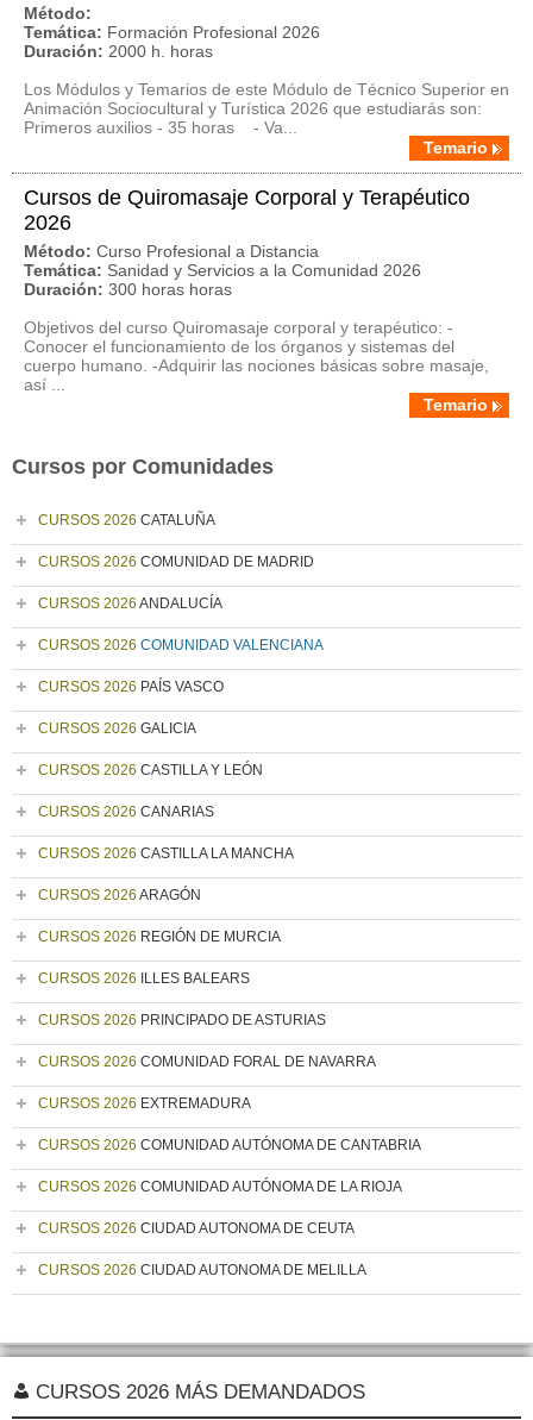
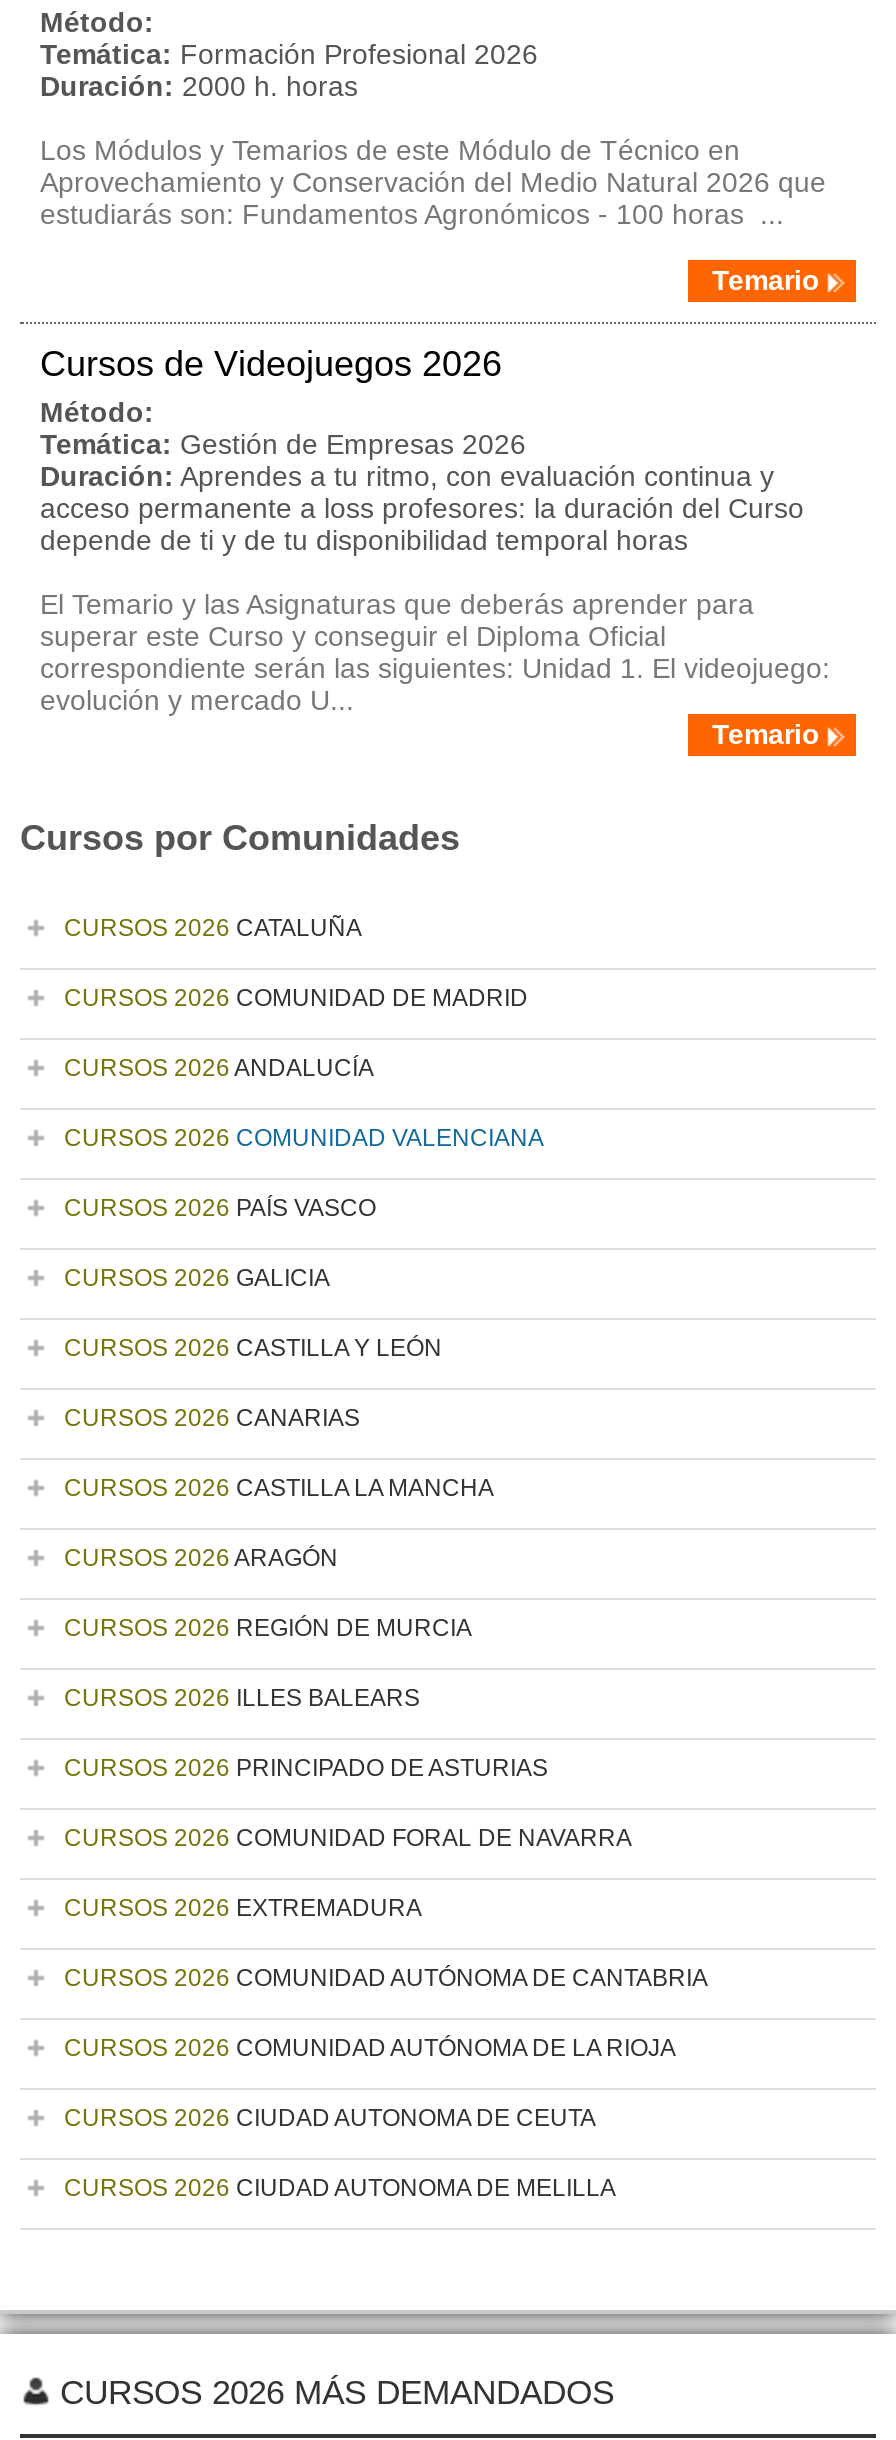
[24,80,509,137] Los Módulos y Temarios de este Módulo de Técnico Superior en | Animación Sociocultural y Turística 2026 que estudiarás son: | Primeros auxilios - 35 horas - Va... -> [40,134,826,230] Los Módulos y Temarios de este Módulo de Técnico en | Aprovechamiento y Conservación del Medio Natural 2026 que | estudiarás son: Fundamentos Agronómicos - 100 horas ...
[24,186,470,299] Cursos de Quiromasaje Corporal y Terapéutico | 2026 | Método: Curso Profesional a Distancia | Temática: Sanidad y Servicios a la Comunidad 2026 | Duración: 300 horas horas -> [40,344,804,556] Cursos de Videojuegos 2026 | Método: | Temática: Gestión de Empresas 2026 | Duración: Aprendes a tu ritmo, con evaluación continua y | acceso permanente a loss profesores: la duración del Curso | depende de ti y de tu disponibilidad temporal horas
[24,318,489,394] Objetivos del curso Quiromasaje corporal y terapéutico: - | Conocer el funcionamiento de los órganos y sistemas del | cuerpo humano. -Adquirir las nociones básicas sobre masaje, | así ... -> [40,588,830,716] El Temario y las Asignaturas que deberás aprender para | superar este Curso y conseguir el Diploma Oficial | correspondiente serán las siguientes: Unidad 1. El videojuego: | evolución y mercado U...

